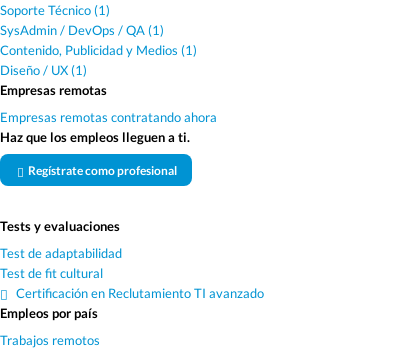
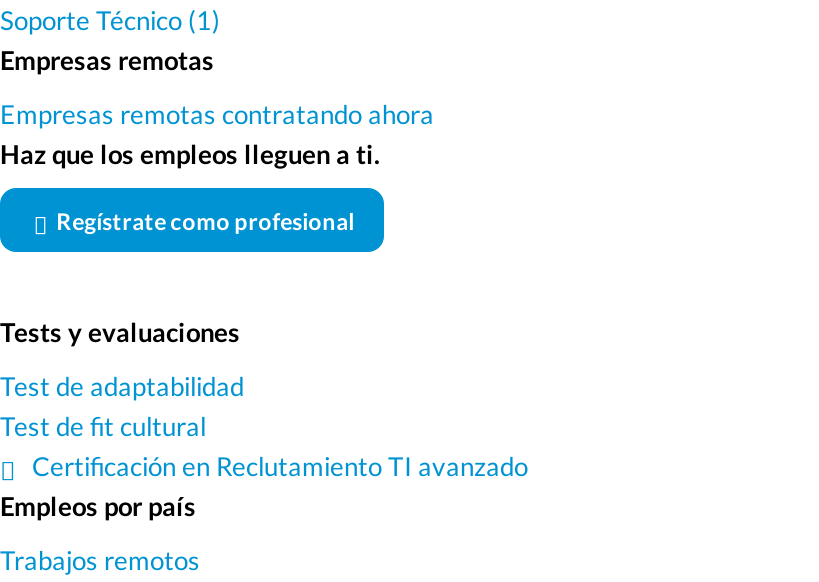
[0,22,197,78] SysAdmin / DevOps / QA (1) | Contenido, Publicidad y Medios (1) | Diseño / UX (1) -> none

